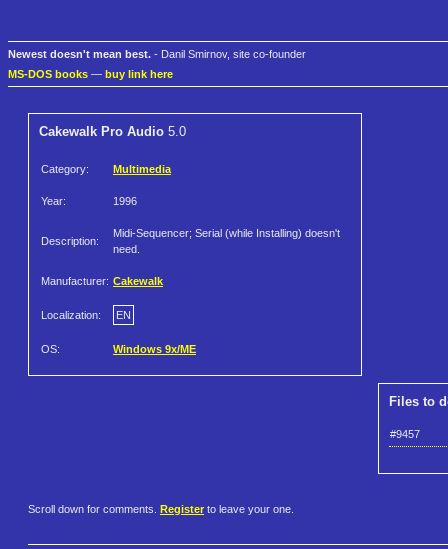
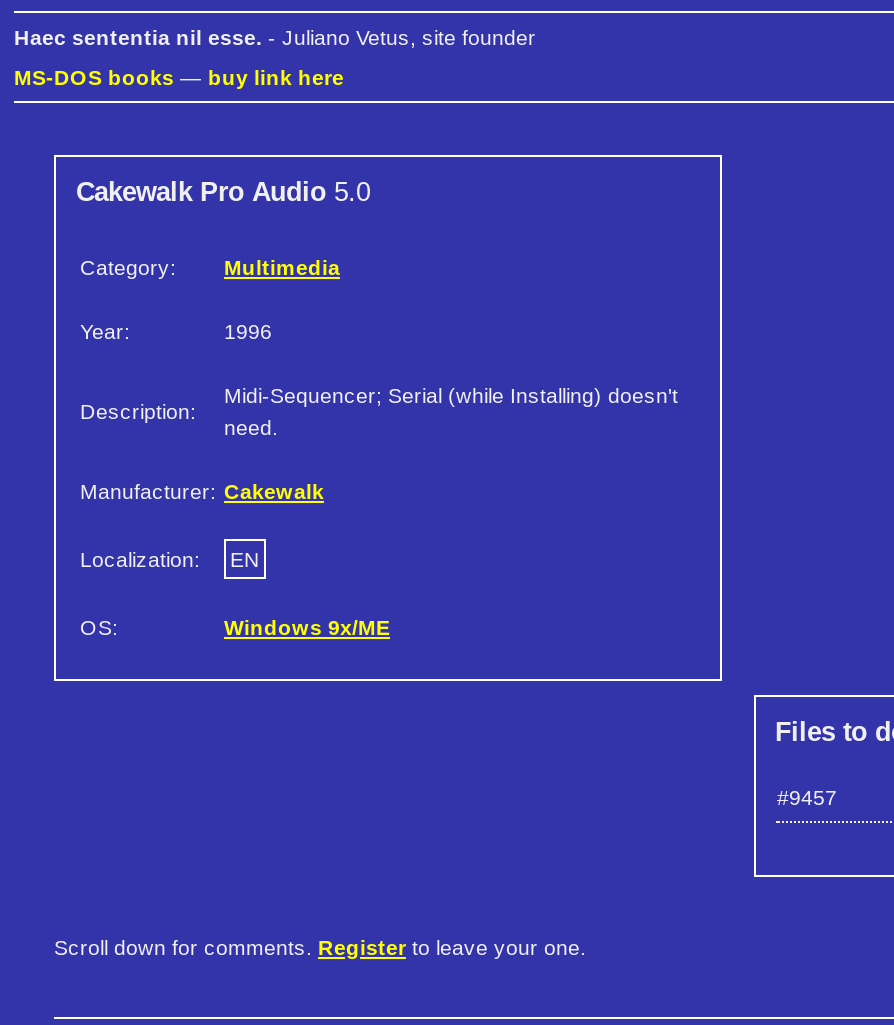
[8,48,306,60] Newest doesn't mean best. - Danil Smirnov, site co-founder -> [14,25,536,49] Haec sententia nil esse. - Juliano Vetus, site founder

